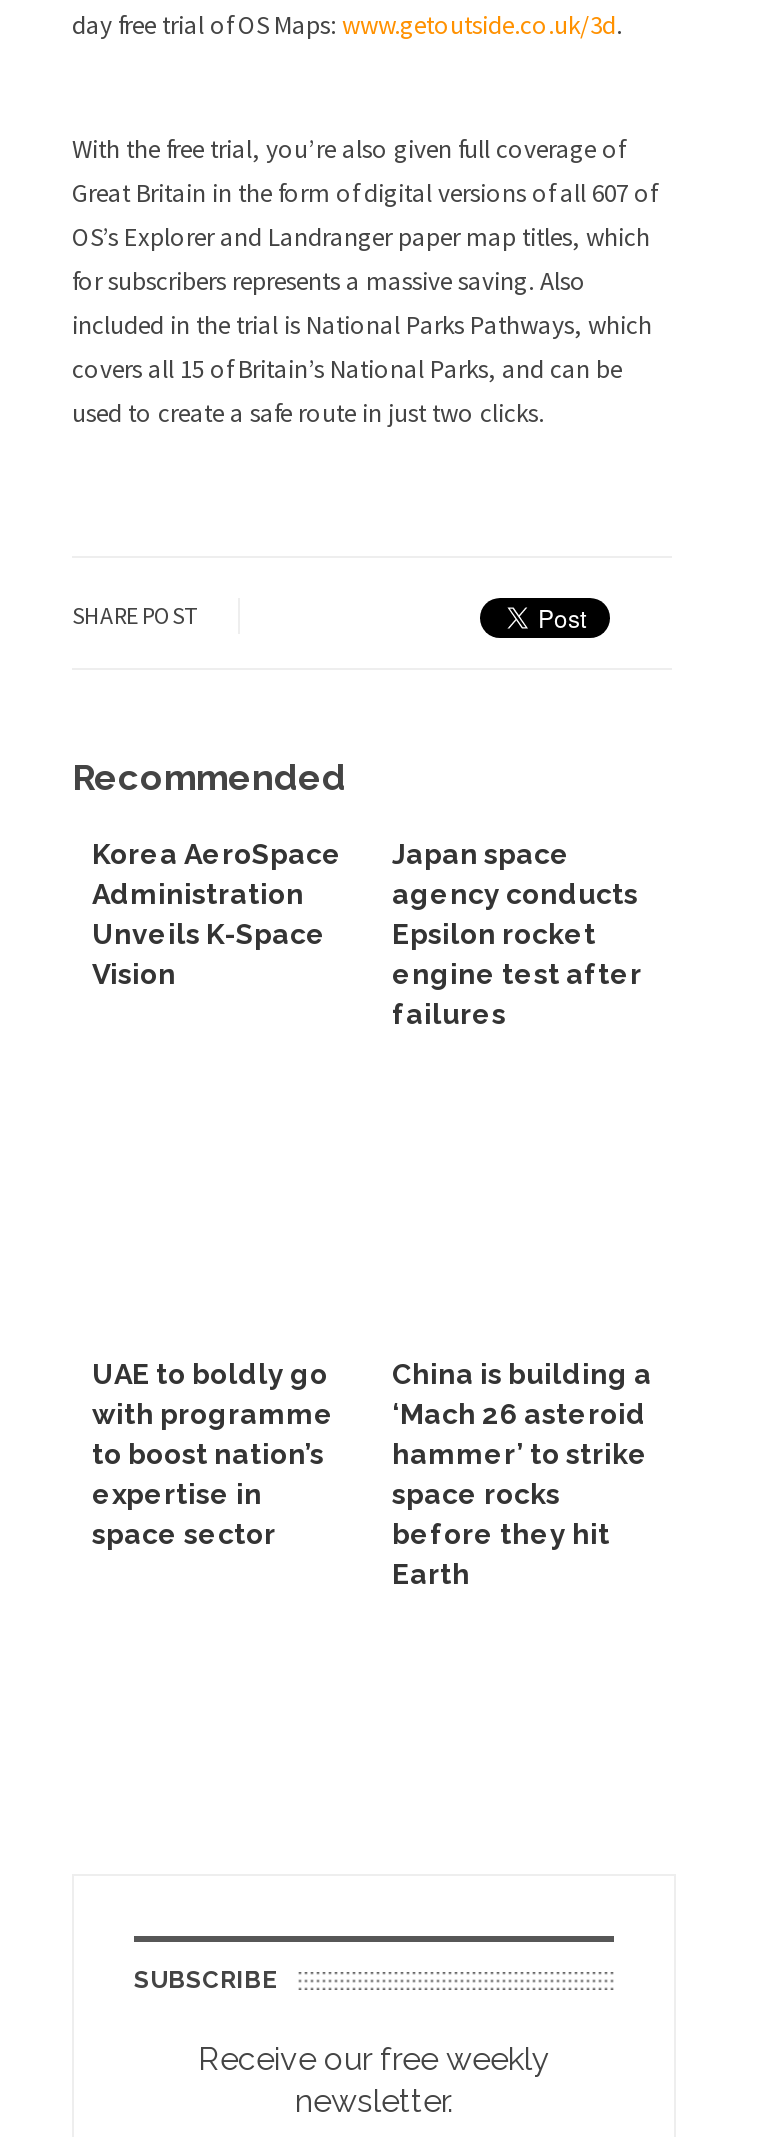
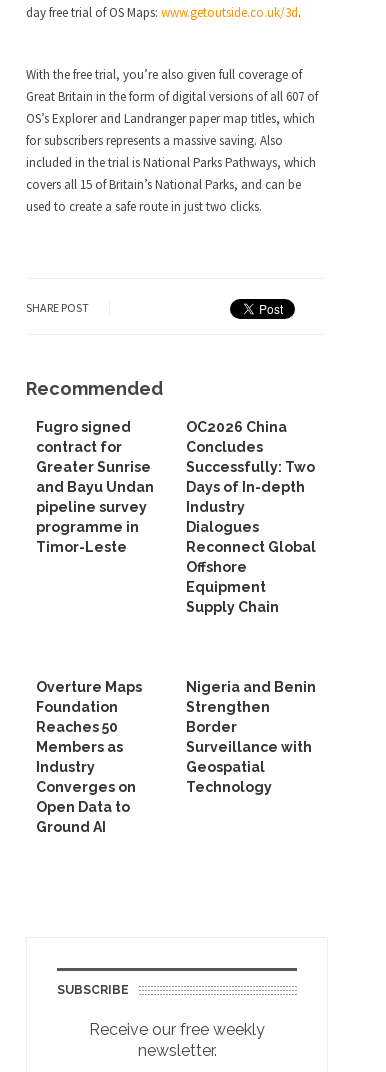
[92,838,342,990] Korea AeroSpace | Administration | Unveils K-Space | Vision -> [36,419,154,555] Fugro signed | contract for | Greater Sunrise | and Bayu Undan | pipeline survey | programme in | Timor-Leste
[392,838,642,1030] Japan space | agency conducts | Epsilon rocket | engine test after | failures -> [186,419,316,615] OC2026 China | Concludes | Successfully: Two | Days of In-depth | Industry | Dialogues | Reconnect Global | Offshore | Equipment | Supply Chain
[92,1358,334,1550] UAE to boldly go | with programme | to boost nation’s | expertise in | space sector -> [36,679,142,835] Overture Maps | Foundation | Reaches 50 | Members as | Industry | Converges on | Open Data to | Ground AI
[392,1358,652,1590] China is building a | ‘Mach 26 asteroid | hammer’ to strike | space rocks | before they hit | Earth -> [186,679,316,795] Nigeria and Benin | Strengthen | Border | Surveillance with | Geospatial | Technology

